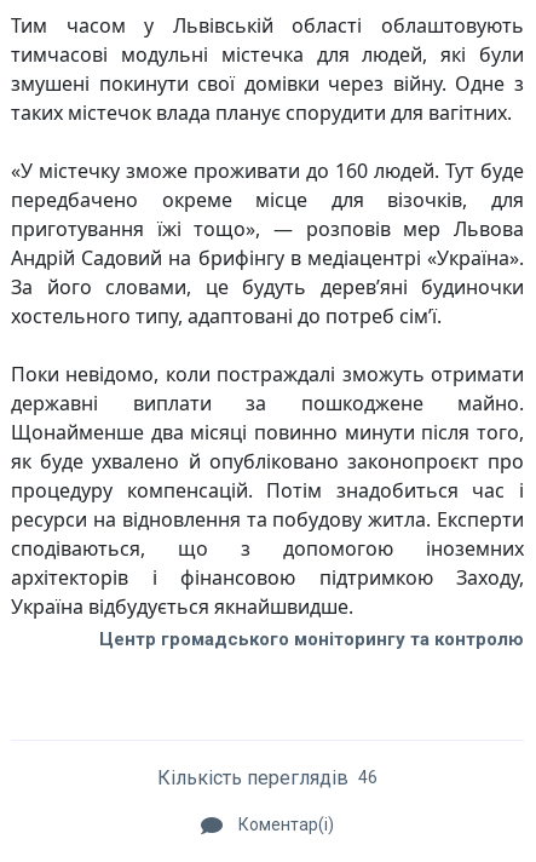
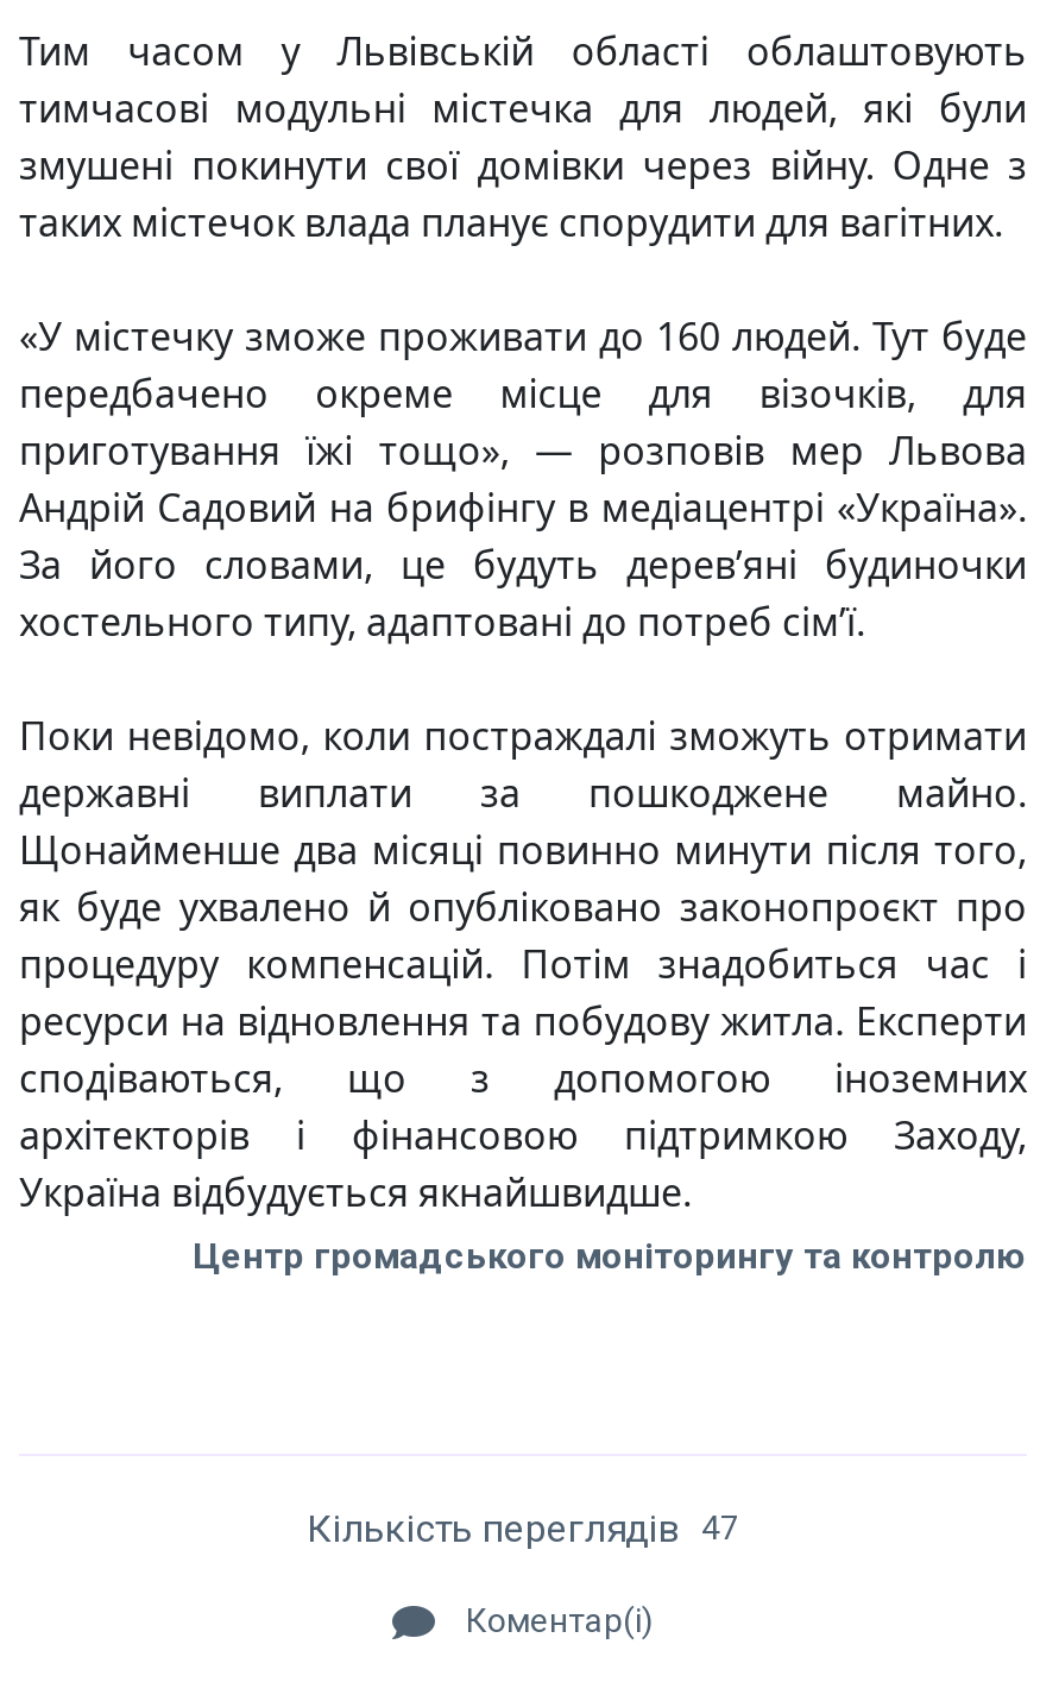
[157,767,377,790] Кількість переглядів 46 -> [307,1507,739,1552] Кількість переглядів 47

